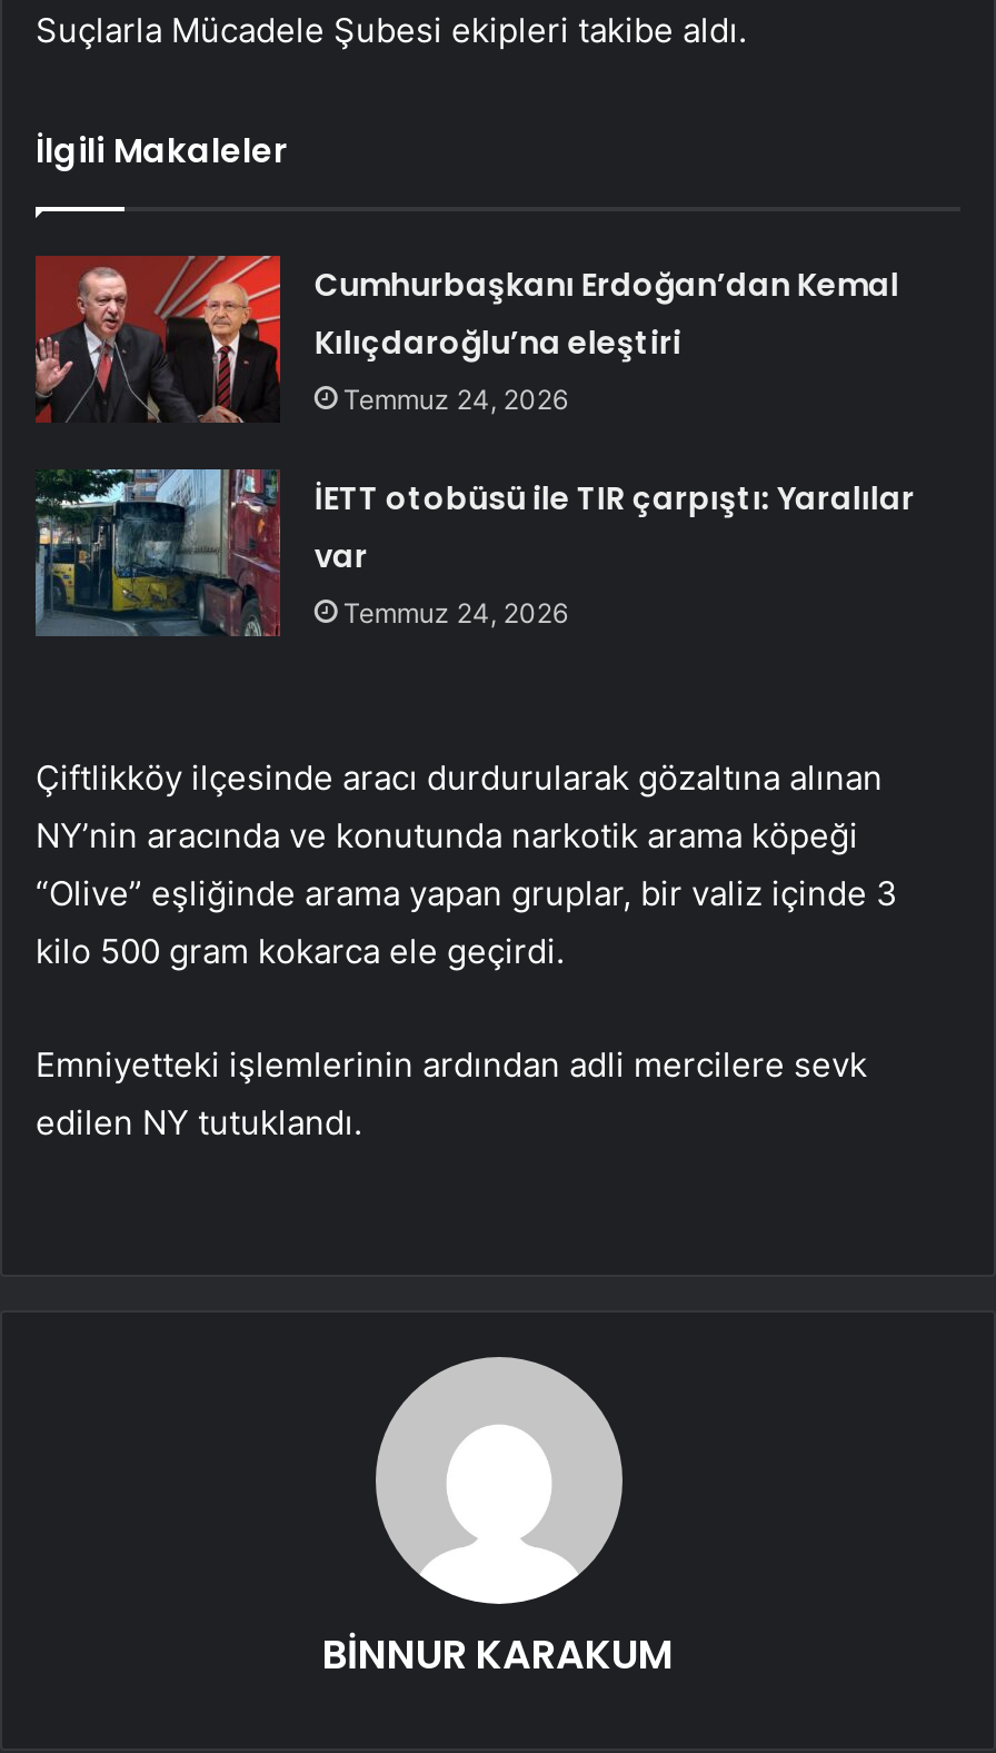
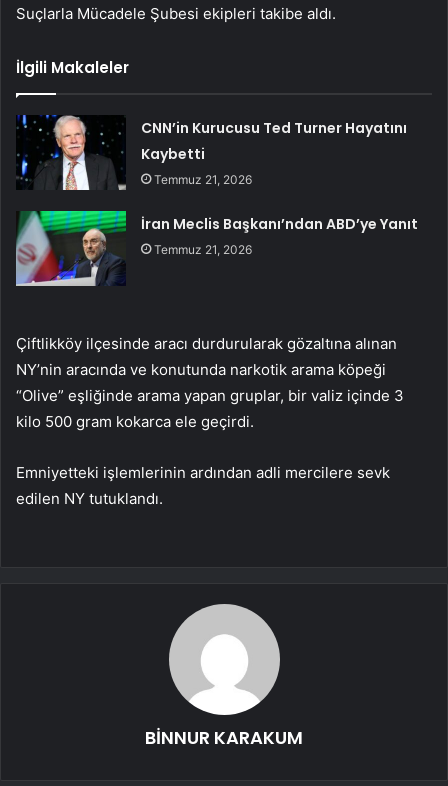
[33,254,899,425] [image] | Cumhurbaşkanı Erdoğan’dan Kemal | Kılıçdaroğlu’na eleştiri | Temmuz 24, 2026 -> [16,114,407,191] [image] | CNN’in Kurucusu Ted Turner Hayatını | Kaybetti | Temmuz 21, 2026
[36,467,914,638] [image] | İETT otobüsü ile TIR çarpıştı: Yaralılar | var | Temmuz 24, 2026 -> [16,210,418,287] [image] | İran Meclis Başkanı’ndan ABD’ye Yanıt | Temmuz 21, 2026

